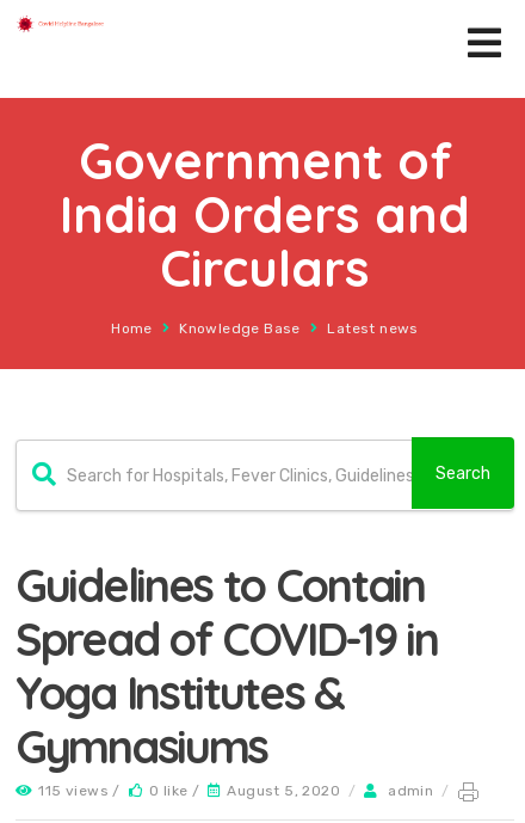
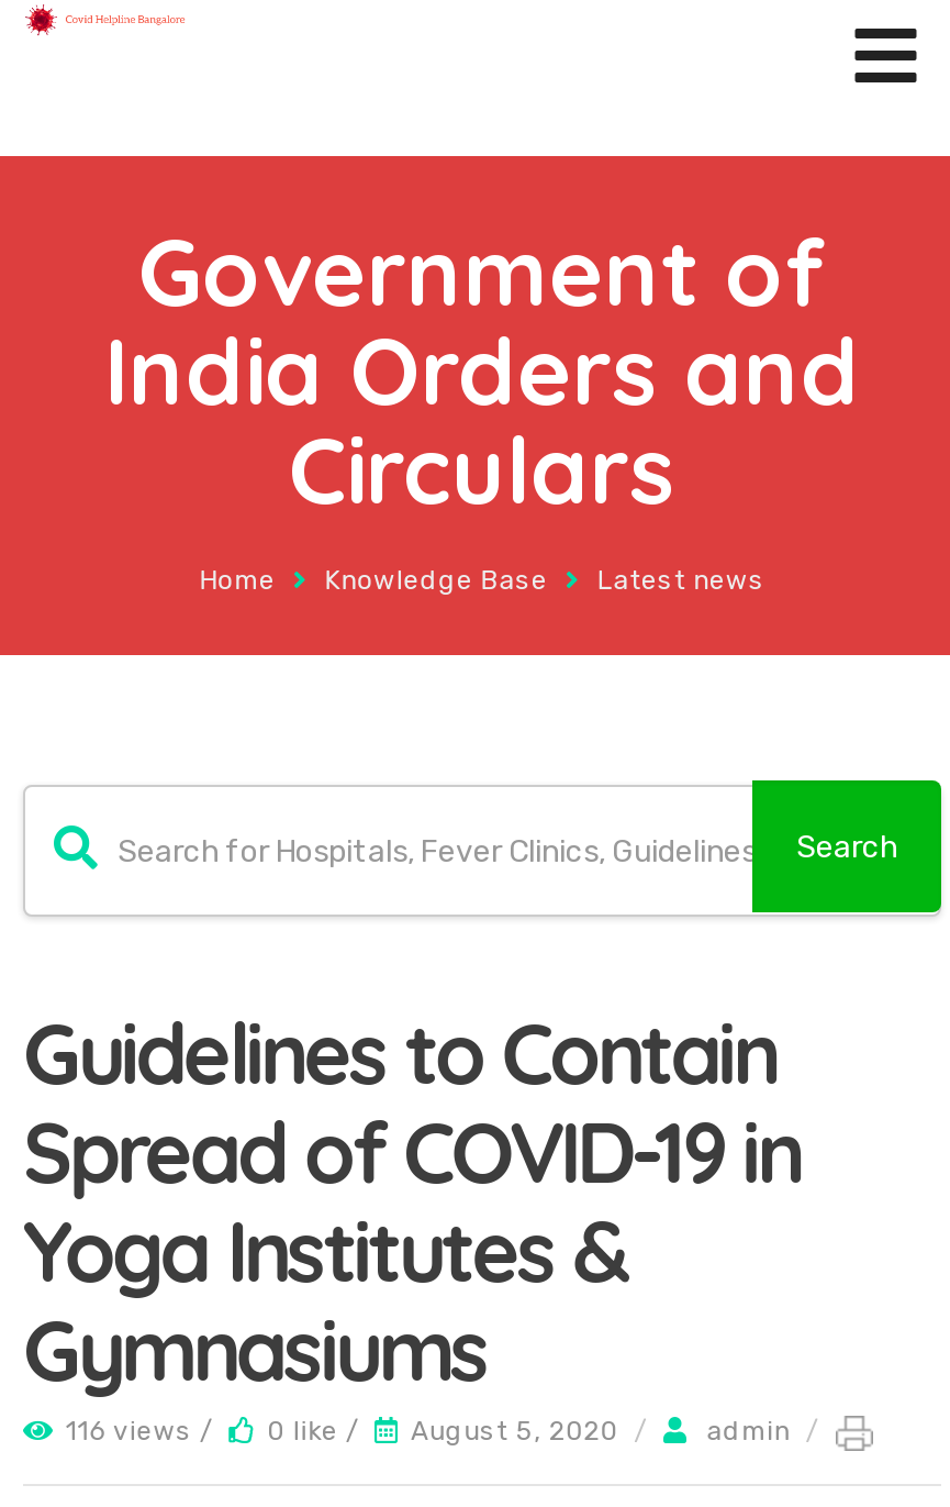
[39,782,449,799] 115 views / 0 like / August 5, 2020 / admin / -> [66,1416,820,1447] 116 views / 0 like / August 5, 2020 / admin /

